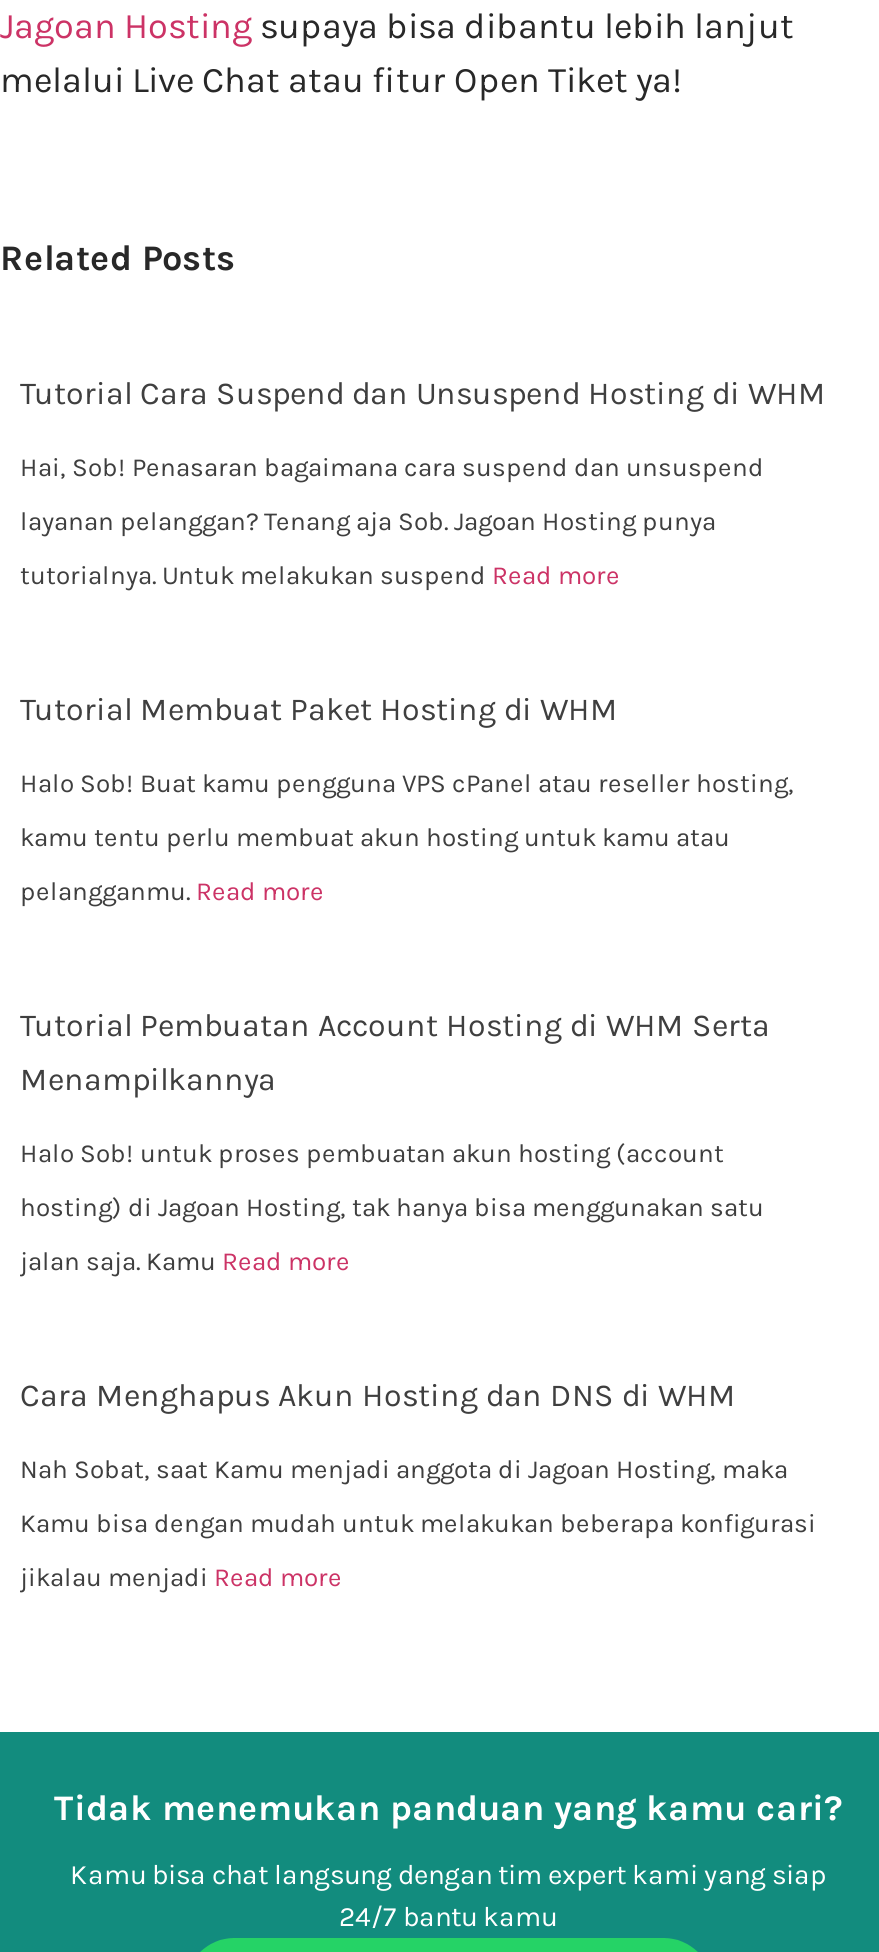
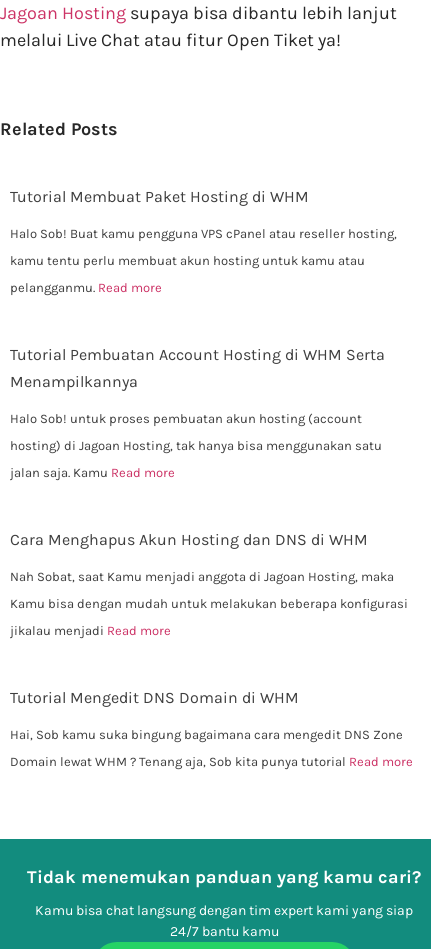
[20,373,826,589] Tutorial Cara Suspend dan Unsuspend Hosting di WHM | Hai, Sob! Penasaran bagaimana cara suspend dan unsuspend | layanan pelanggan? Tenang aja Sob. Jagoan Hosting punya | tutorialnya. Untuk melakukan suspend Read more -> none
moved [20,689,816,1591] -> [10,187,408,638]: Tutorial Membuat Paket Hosting di WHM | Halo Sob! Buat kamu pengguna VPS cPanel atau reseller hosting, | kamu tentu perlu membuat akun hosting untuk kamu atau | ... | Kamu bisa dengan mudah untuk melakukan beberapa konfigurasi | jikalau menjadi Read more
none -> [10,688,413,769] Tutorial Mengedit DNS Domain di WHM | Hai, Sob kamu suka bingung bagaimana cara mengedit DNS Zone | Domain lewat WHM ? Tenang aja, Sob kita punya tutorial Read more

